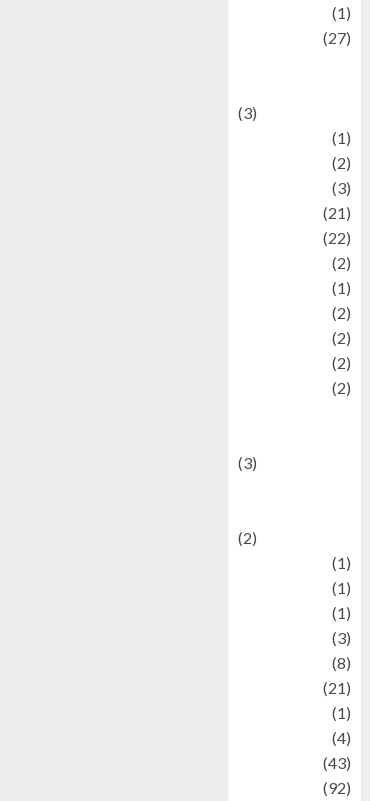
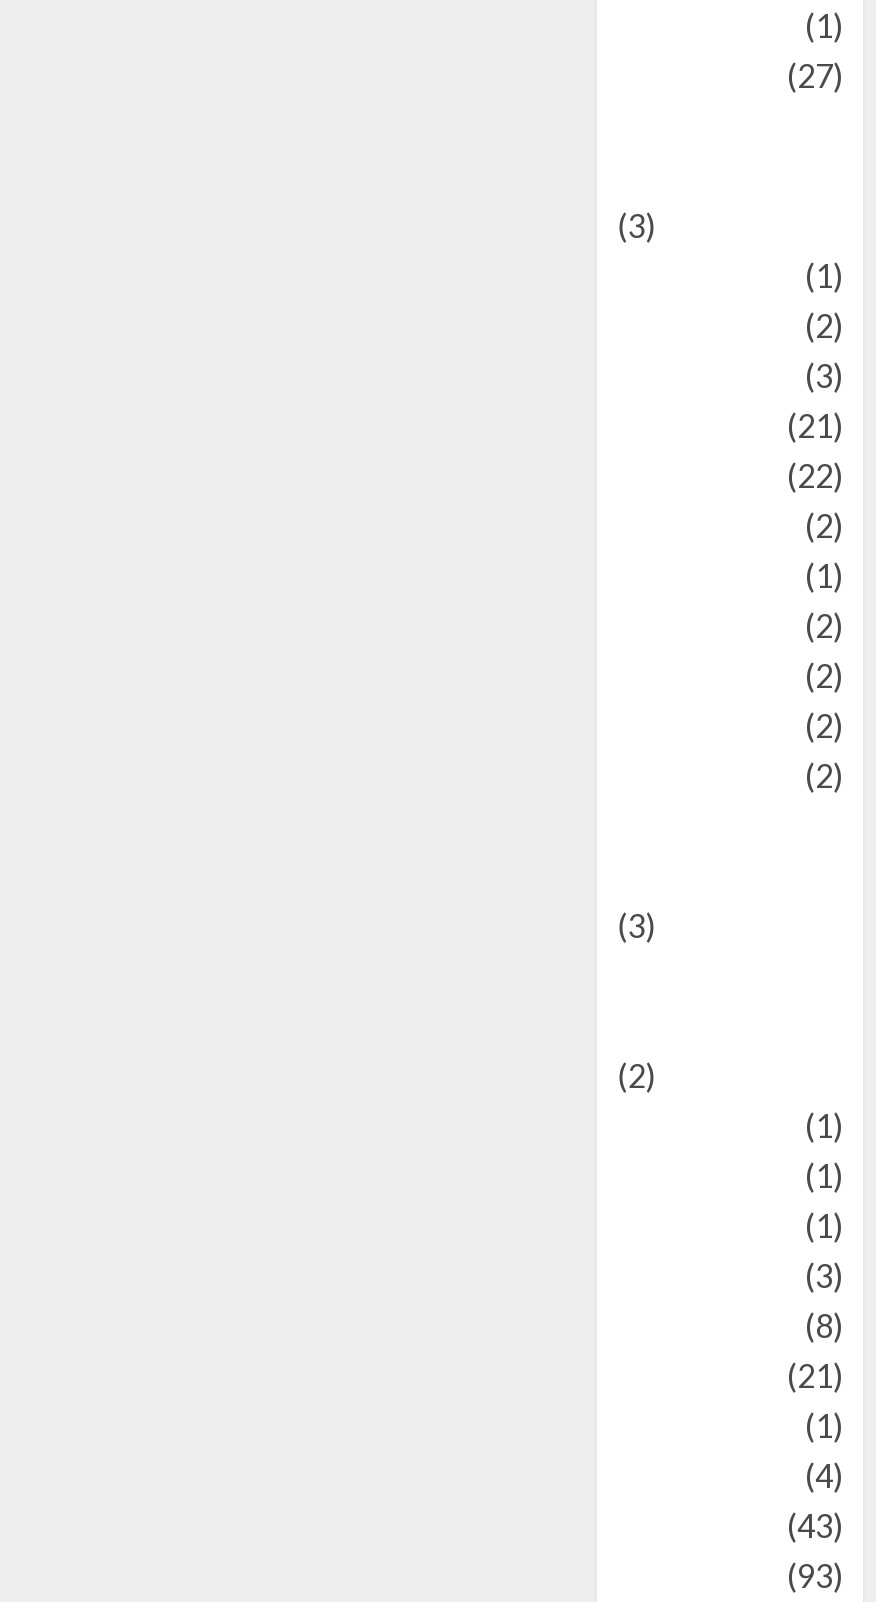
[323,778,351,797] (92) -> [787,1556,843,1594] (93)

